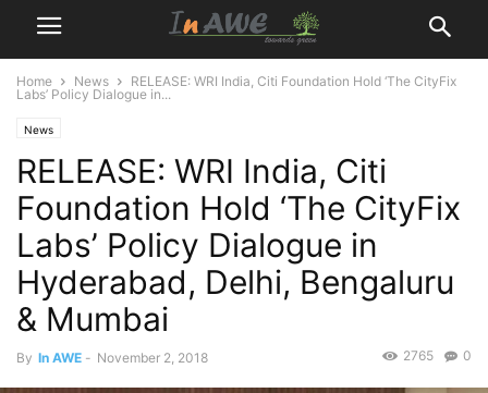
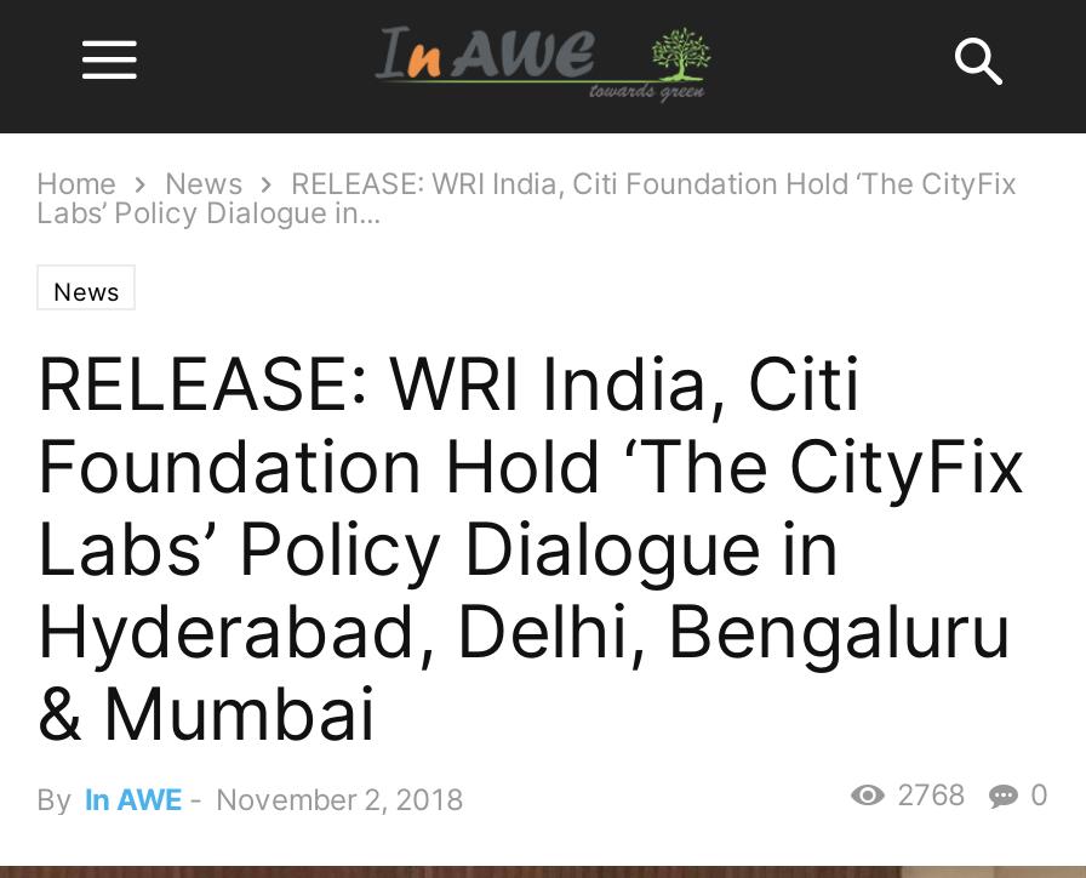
[403,347,472,364] 2765 0 -> [897,776,1050,813] 2768 0

